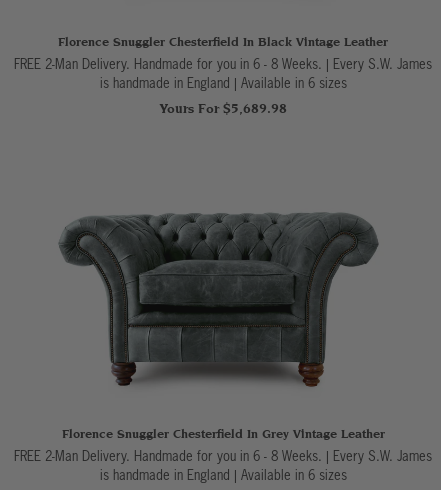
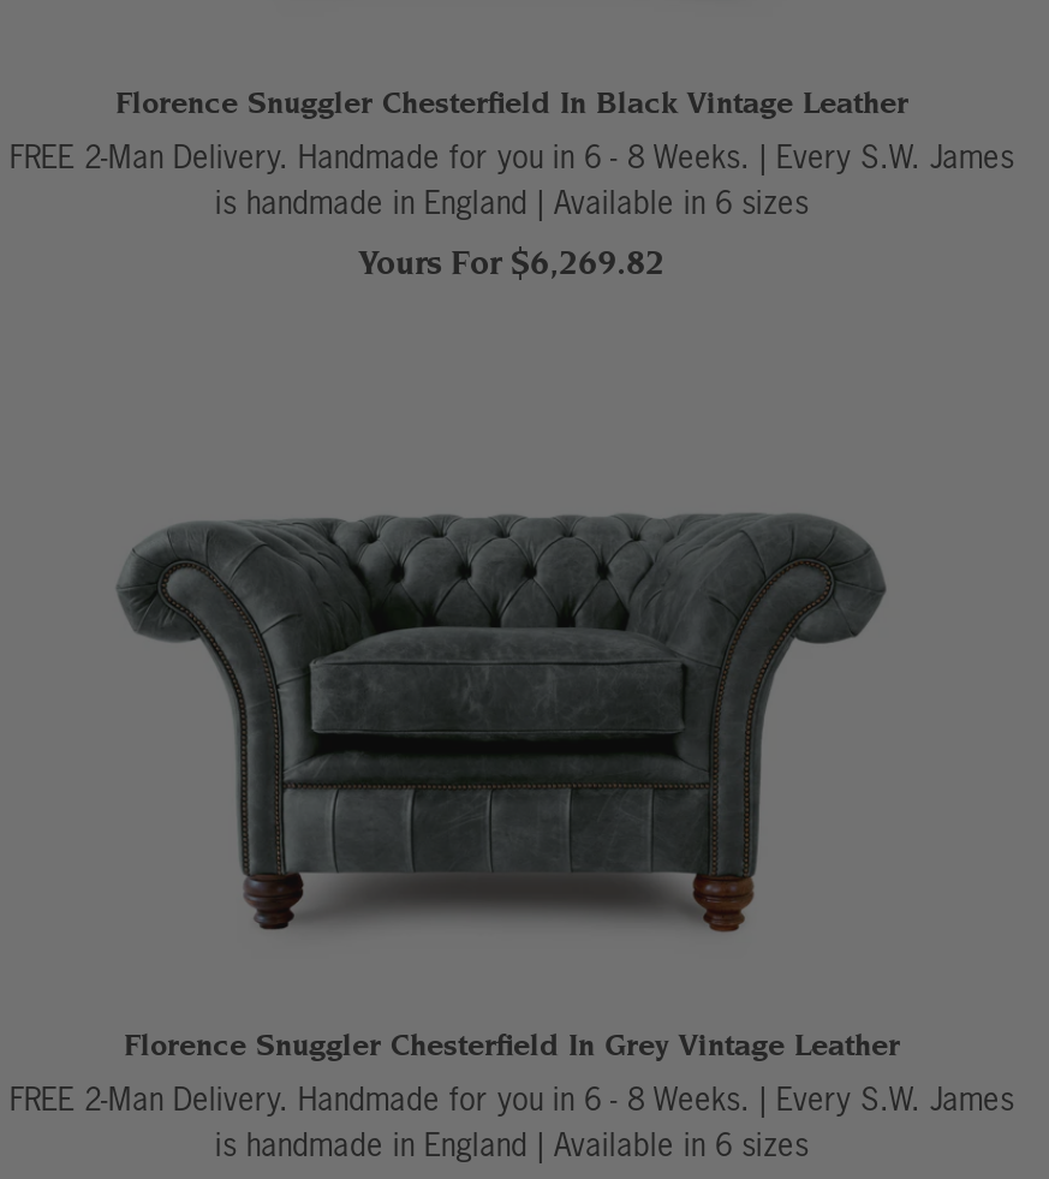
[159,100,286,117] Yours For $5,689.98 -> [359,243,664,284] Yours For $6,269.82

